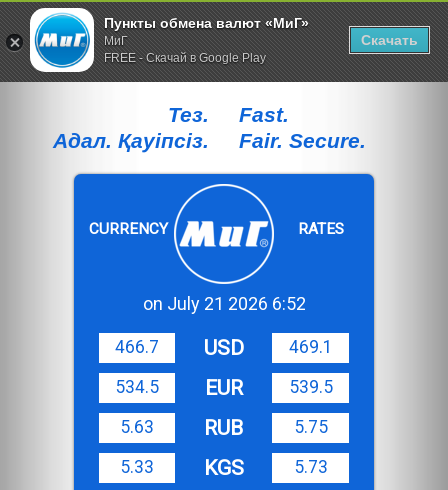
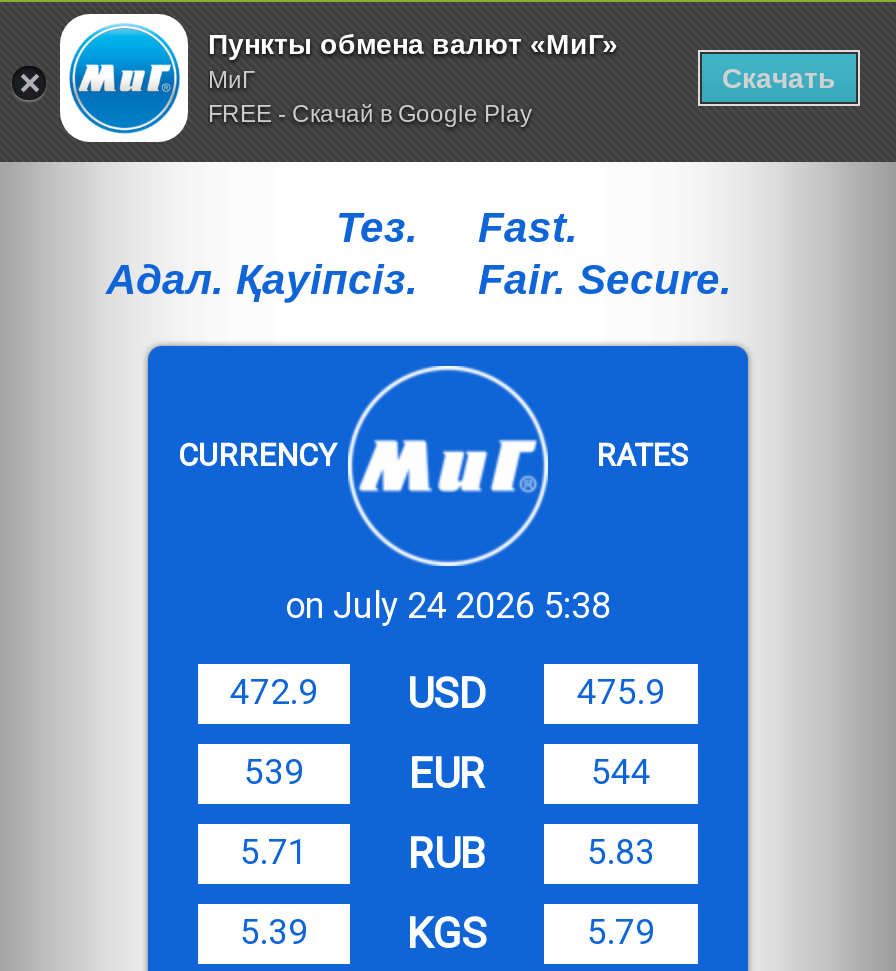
[142,293,305,314] on July 21 2026 6:52 -> [285,584,611,626] on July 24 2026 5:38
[115,337,159,357] 466.7 -> [230,672,318,712] 472.9
[288,337,332,357] 469.1 -> [577,672,665,712] 475.9
[115,377,159,397] 534.5 -> [244,752,304,792] 539
[288,377,332,397] 539.5 -> [591,752,651,792] 544
[120,417,154,437] 5.63 -> [240,832,308,872] 5.71
[293,417,327,437] 5.75 -> [587,832,655,872] 5.83
[120,457,154,477] 5.33 -> [240,912,308,952] 5.39
[293,457,327,477] 5.73 -> [587,912,655,952] 5.79

